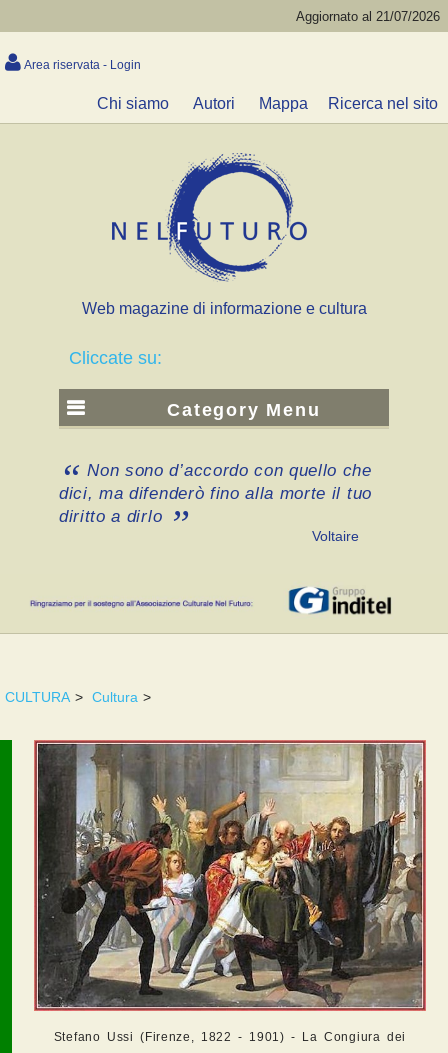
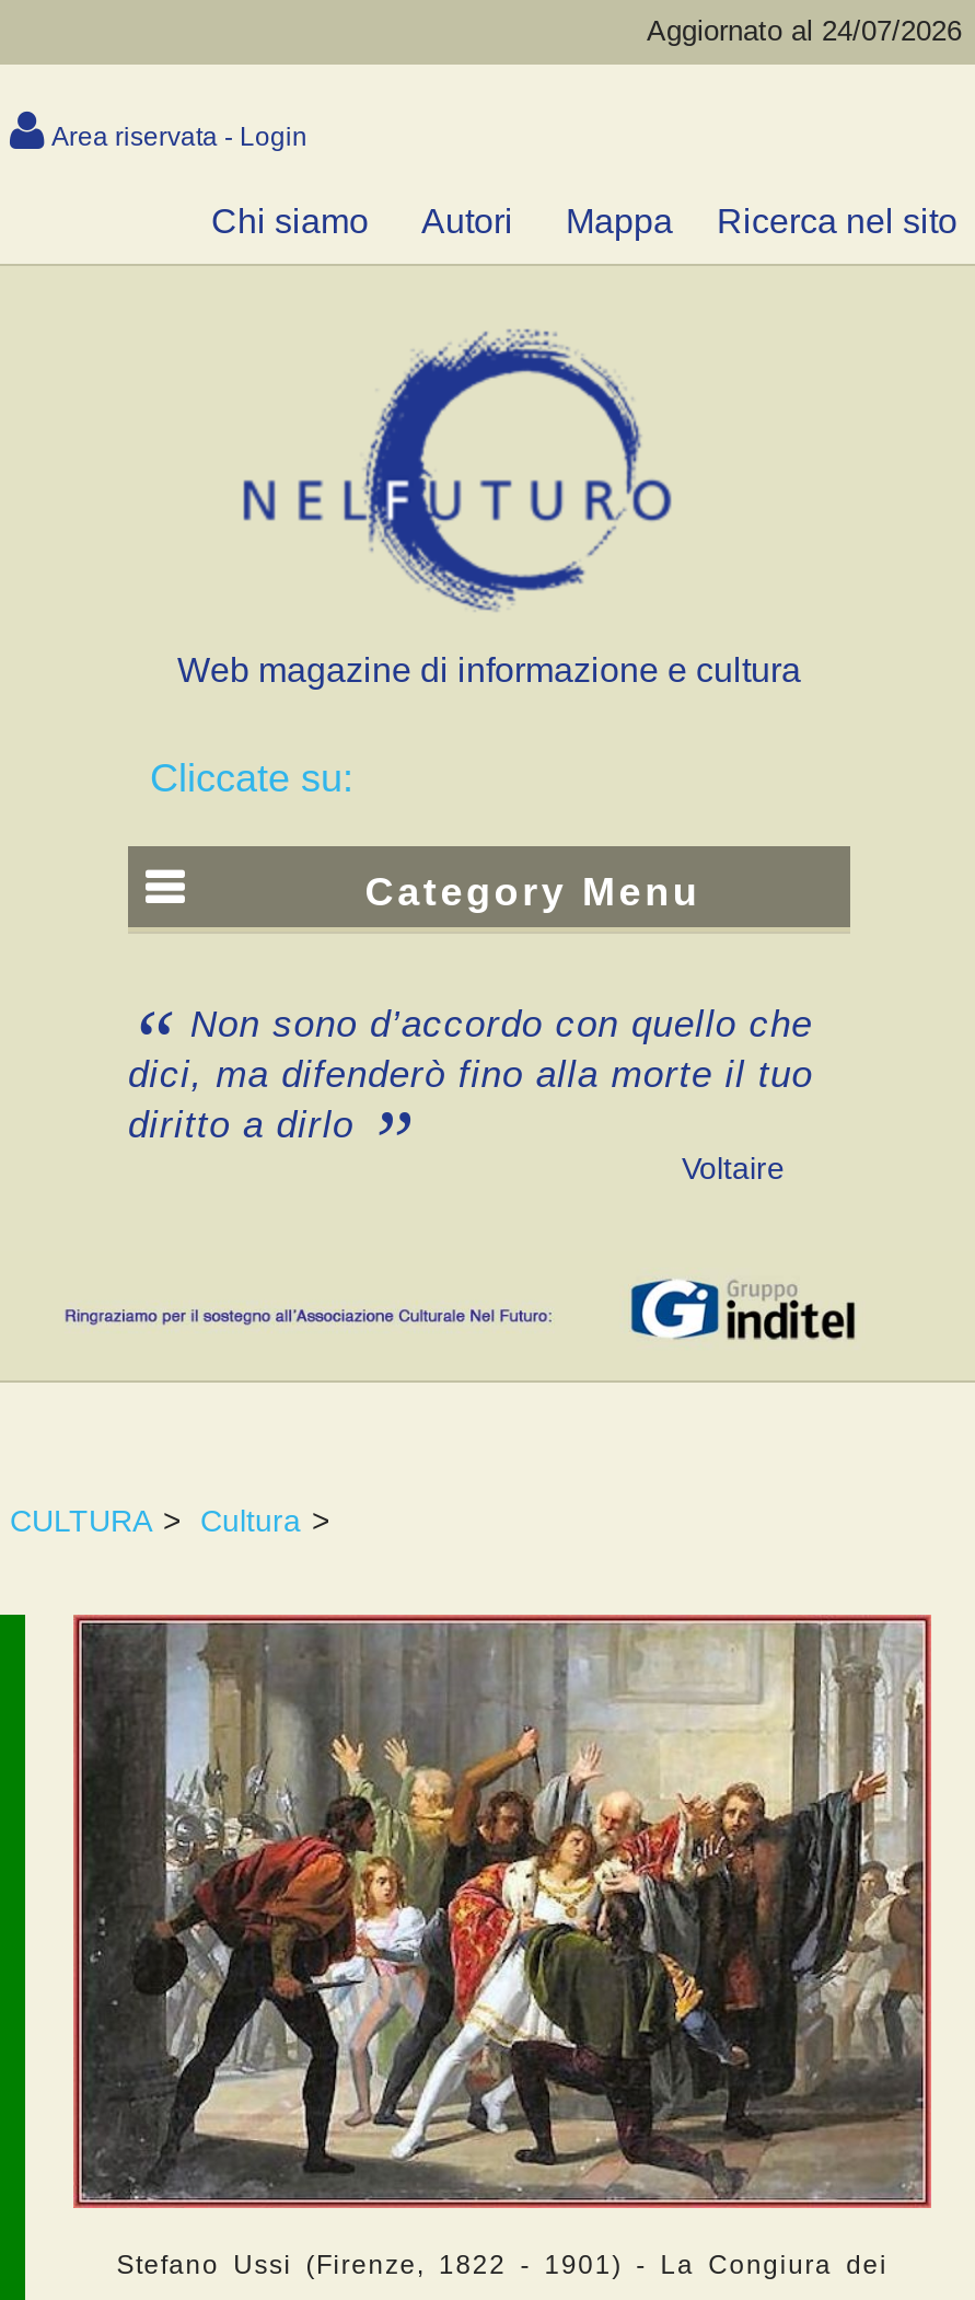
[296,9,440,24] Aggiornato al 21/07/2026 -> [647,14,962,47] Aggiornato al 24/07/2026

